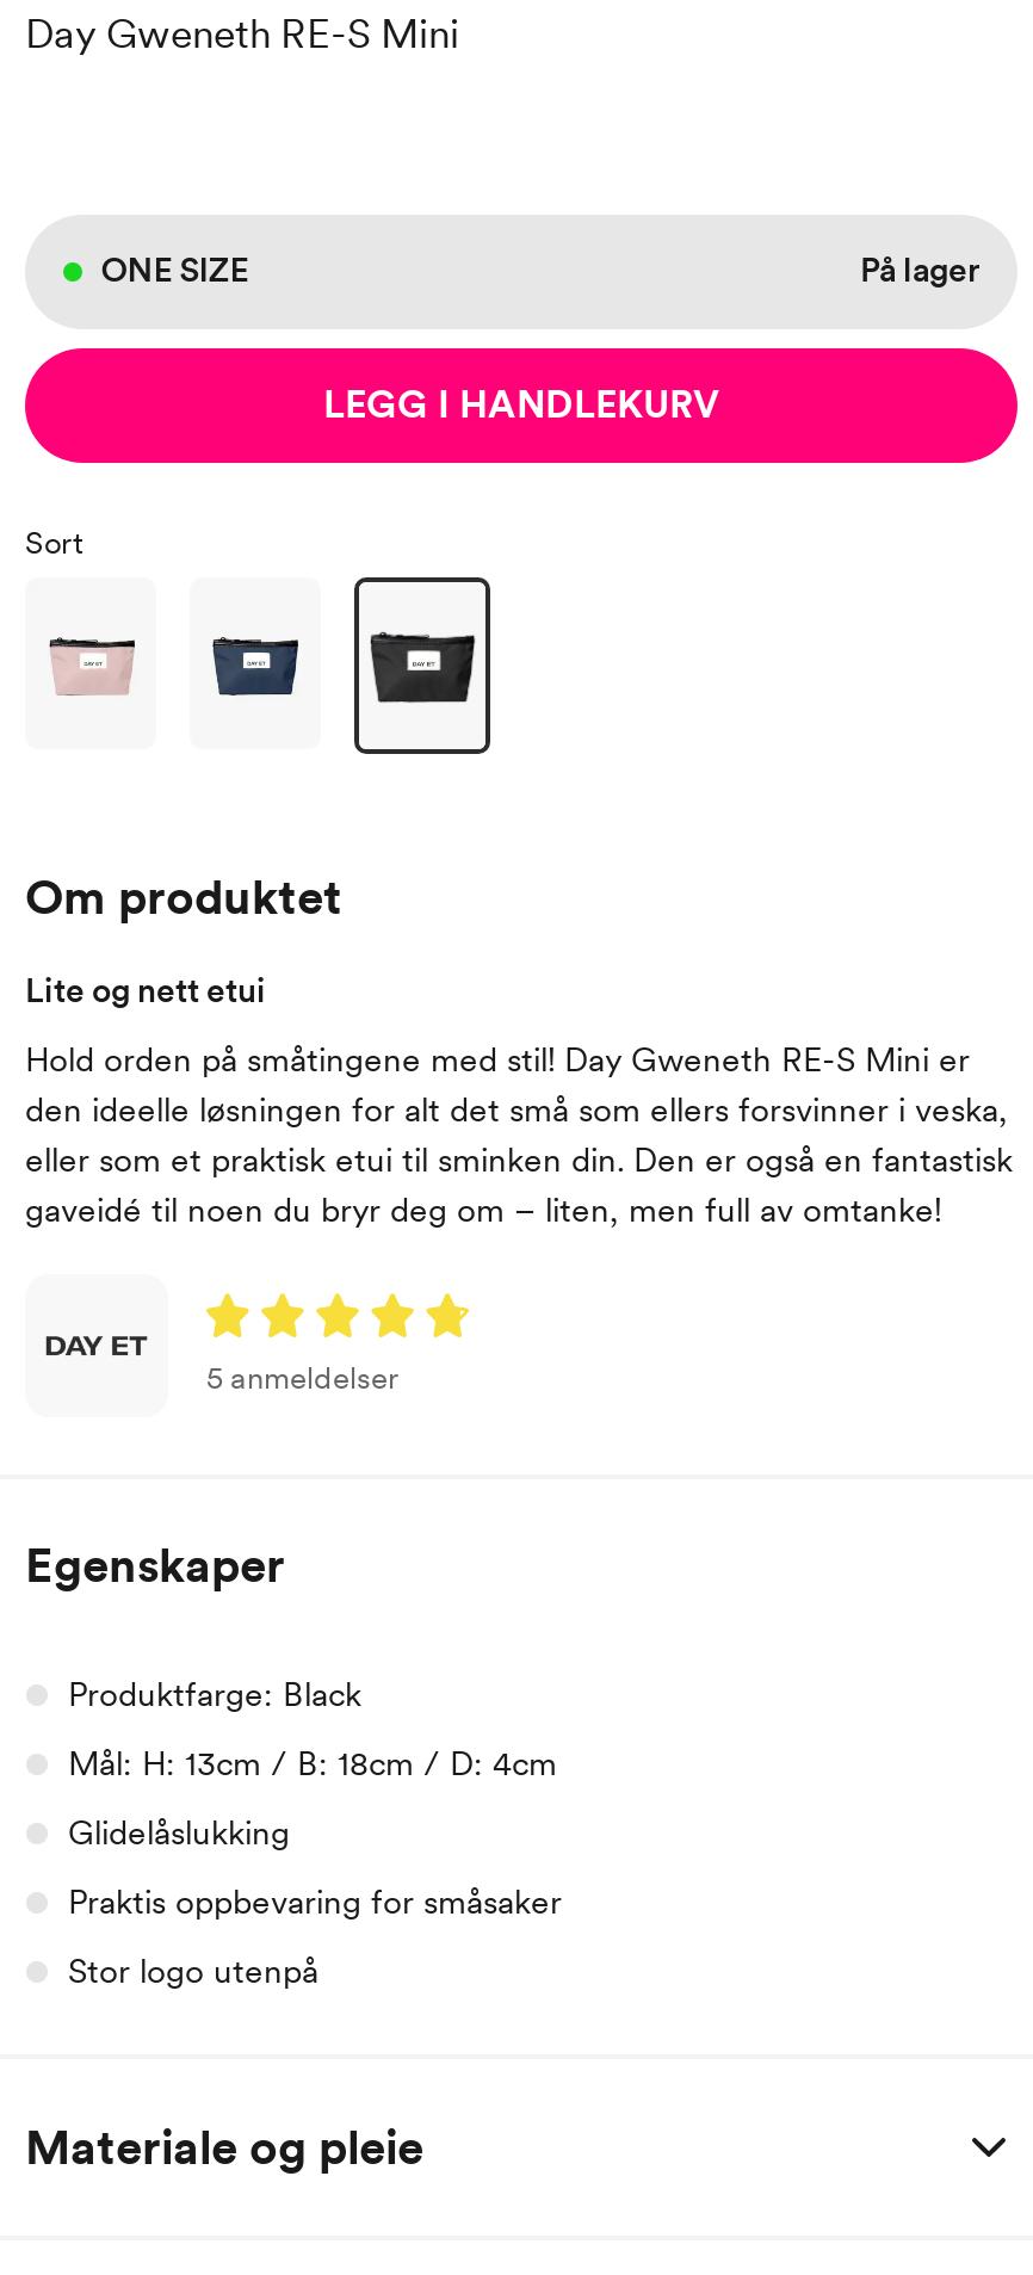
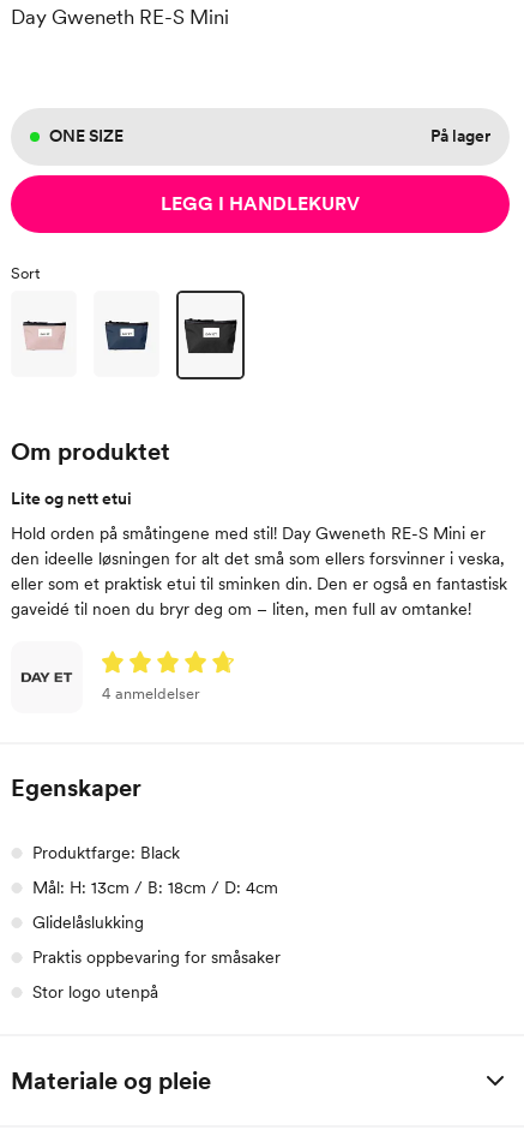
[206,1360,400,1396] 5 anmeldelser -> [102,685,200,703] 4 anmeldelser

